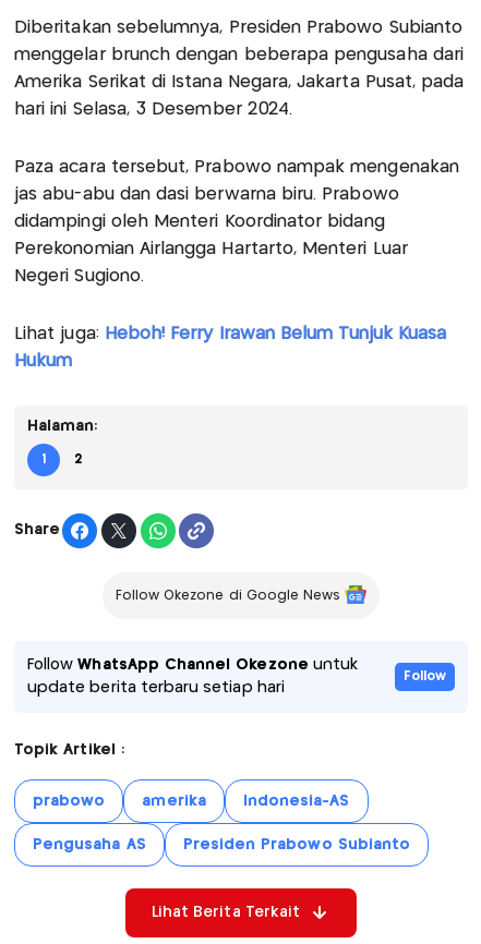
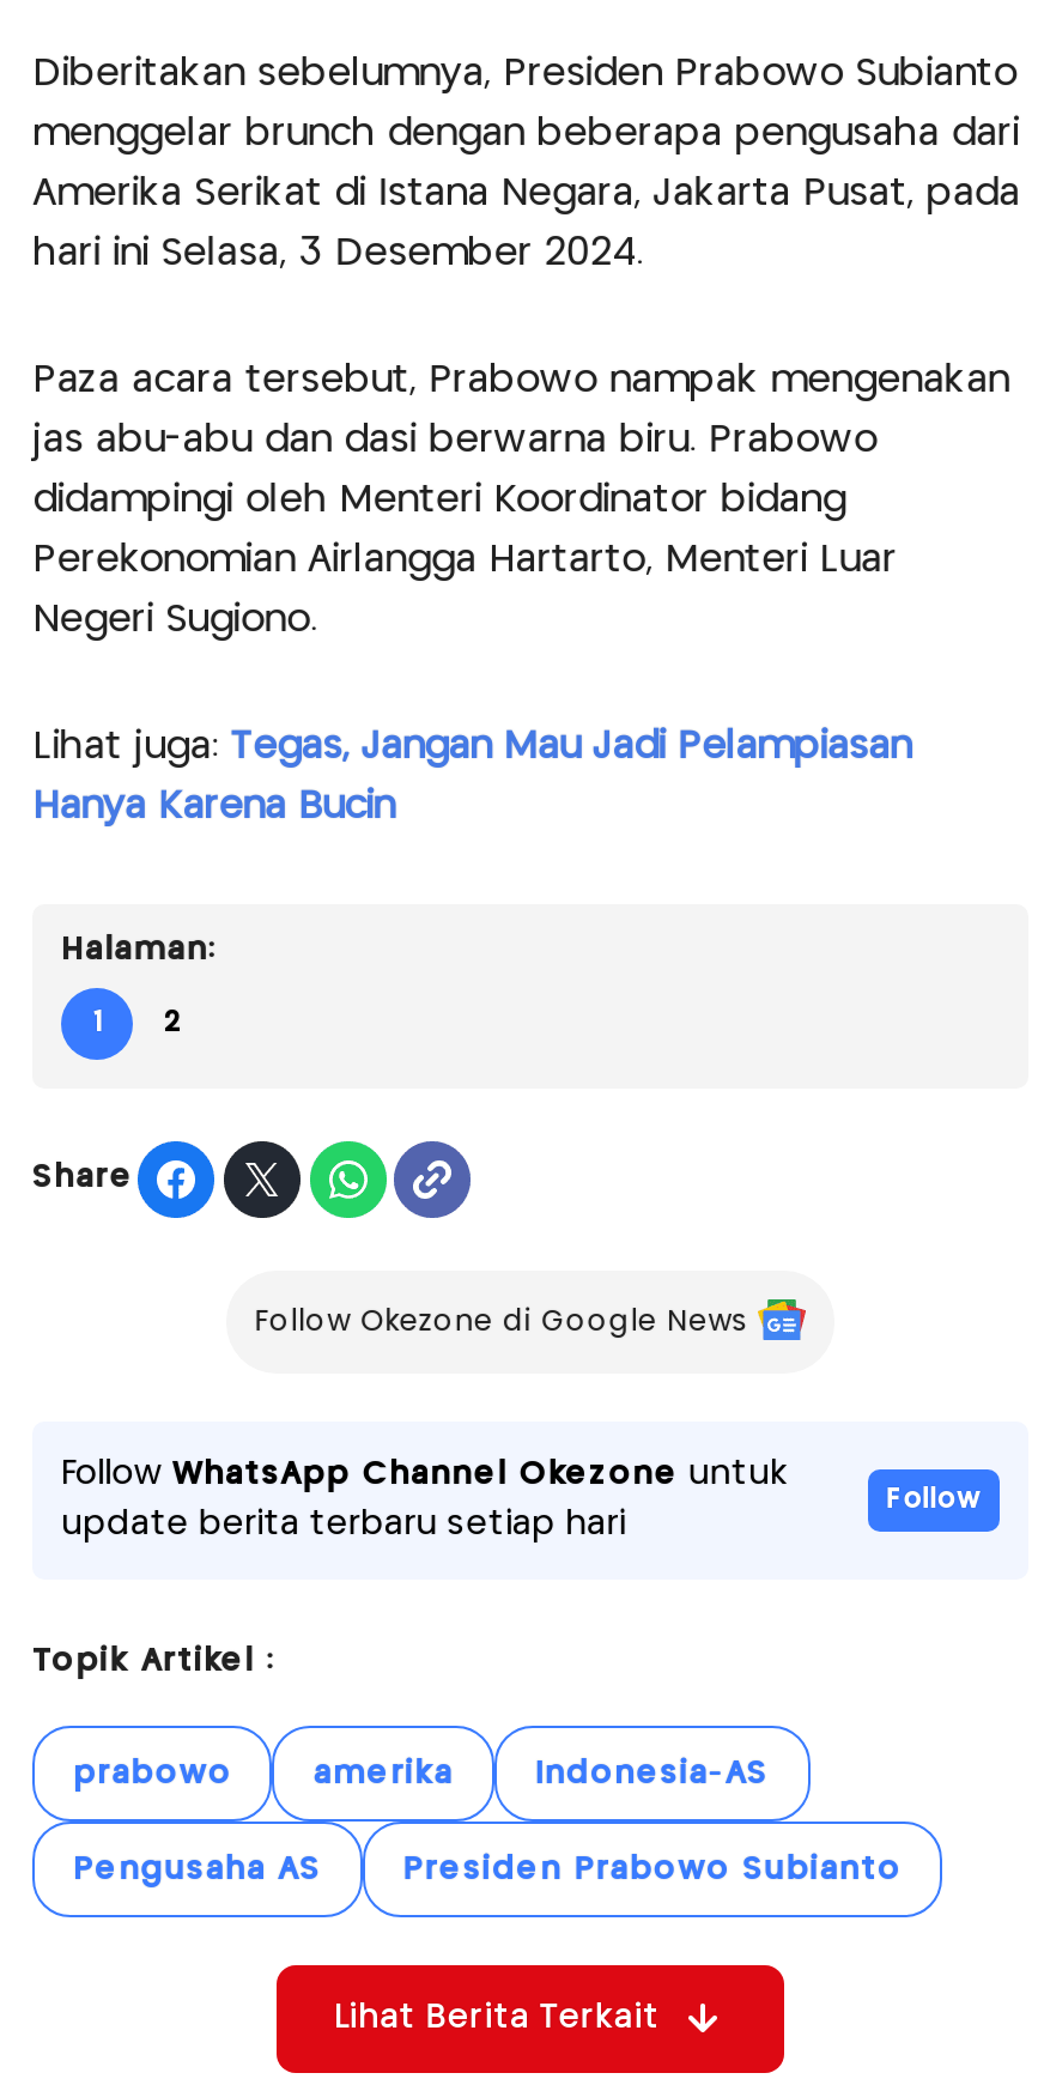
[14,326,446,342] Lihat juga: Heboh! Ferry Irawan Belum Tunjuk Kuasa -> [32,729,911,765] Lihat juga: Tegas, Jangan Mau Jadi Pelampiasan
[14,353,72,369] Hukum -> [32,789,394,825] Hanya Karena Bucin

